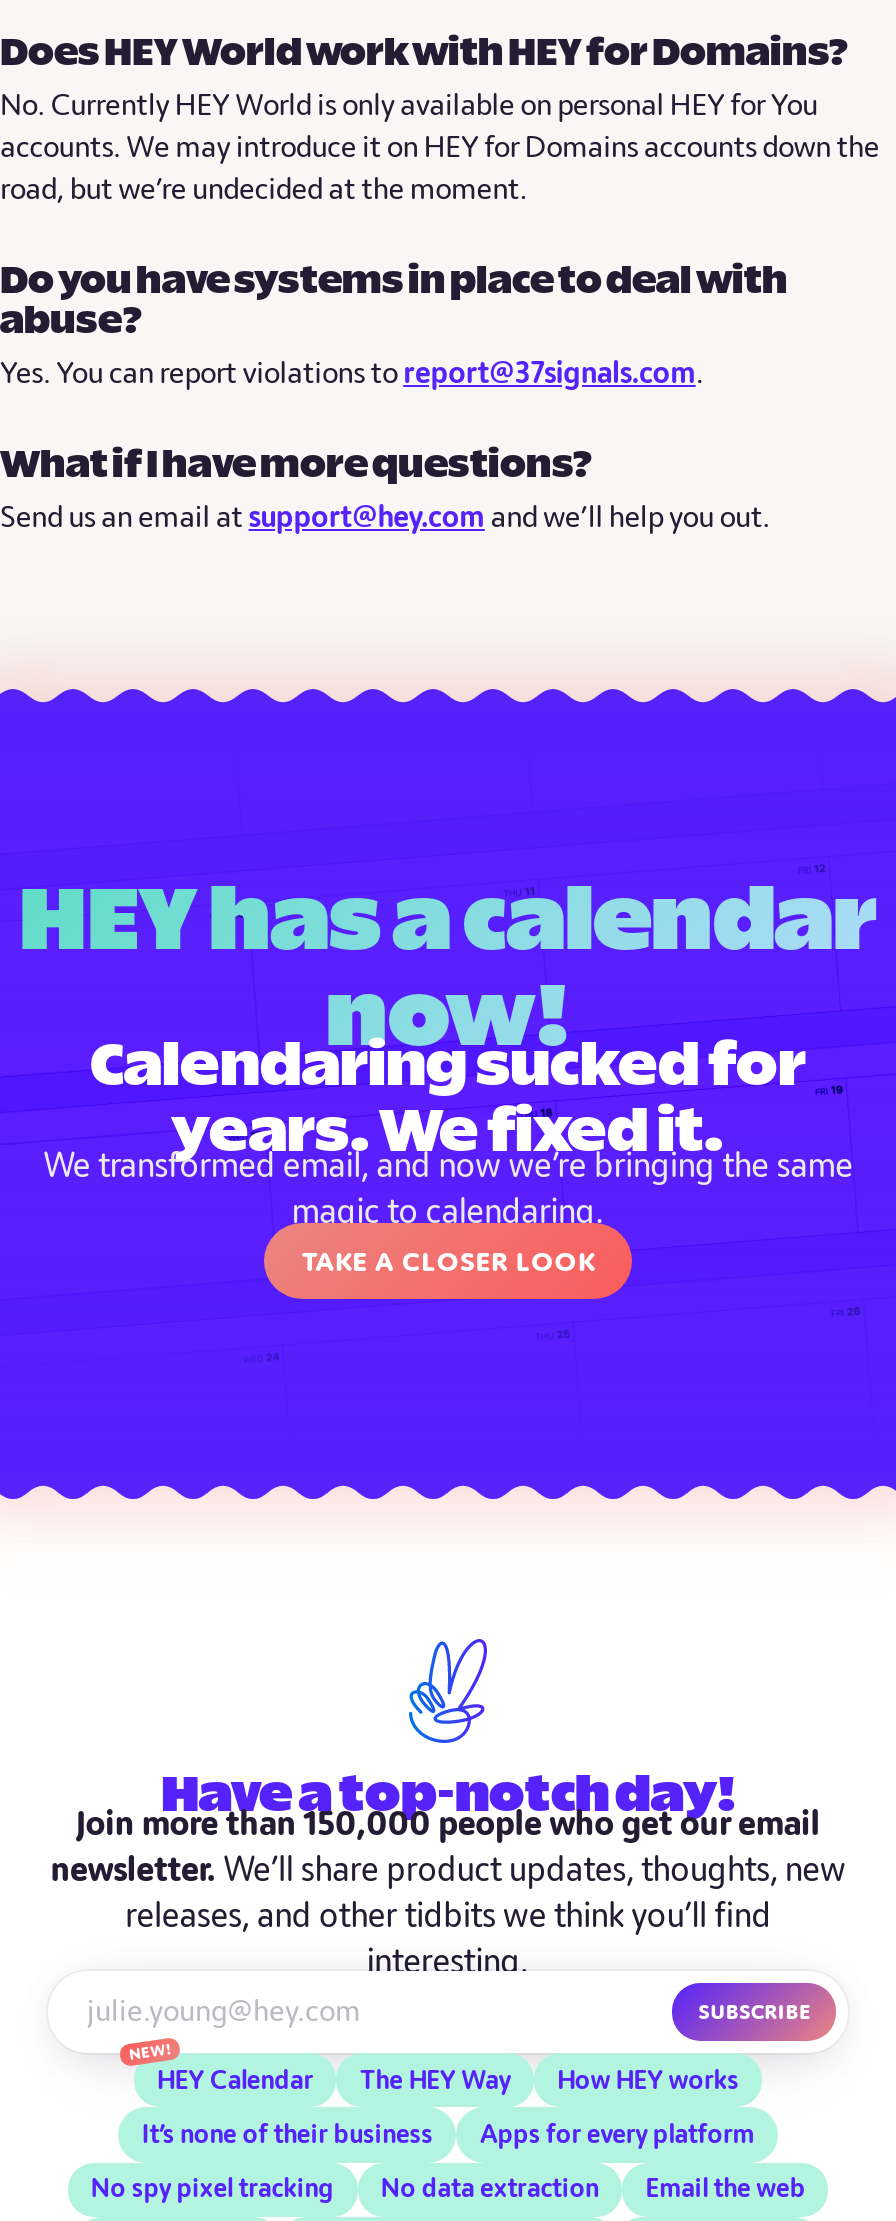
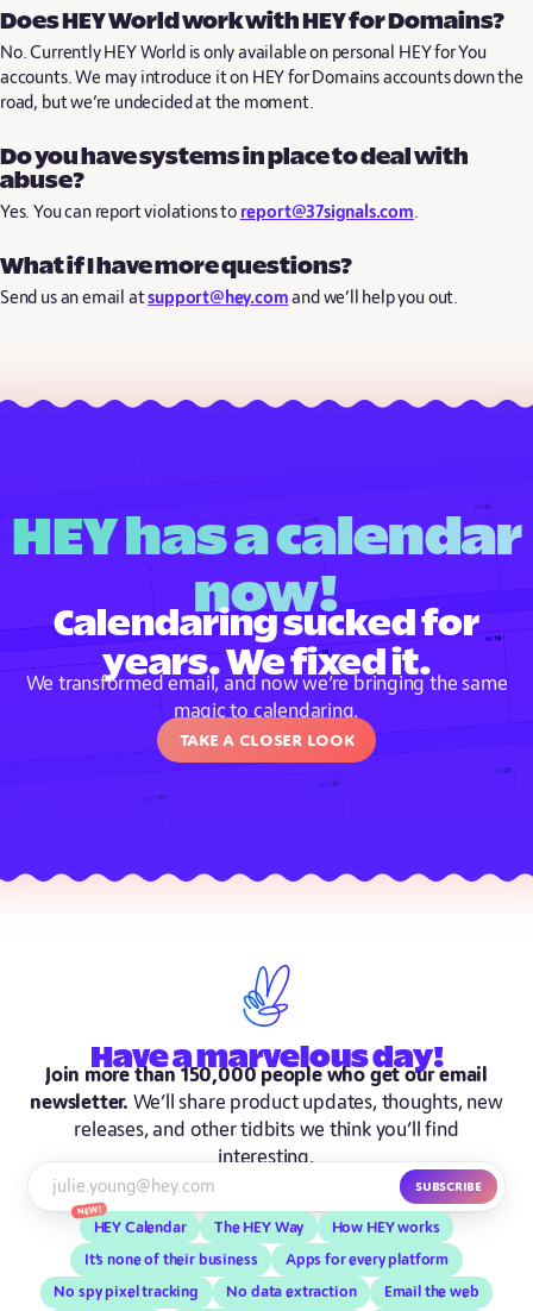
[161,1771,735,1821] Havea top-notchday! -> [90,1043,443,1073] Havea marvelousday!

